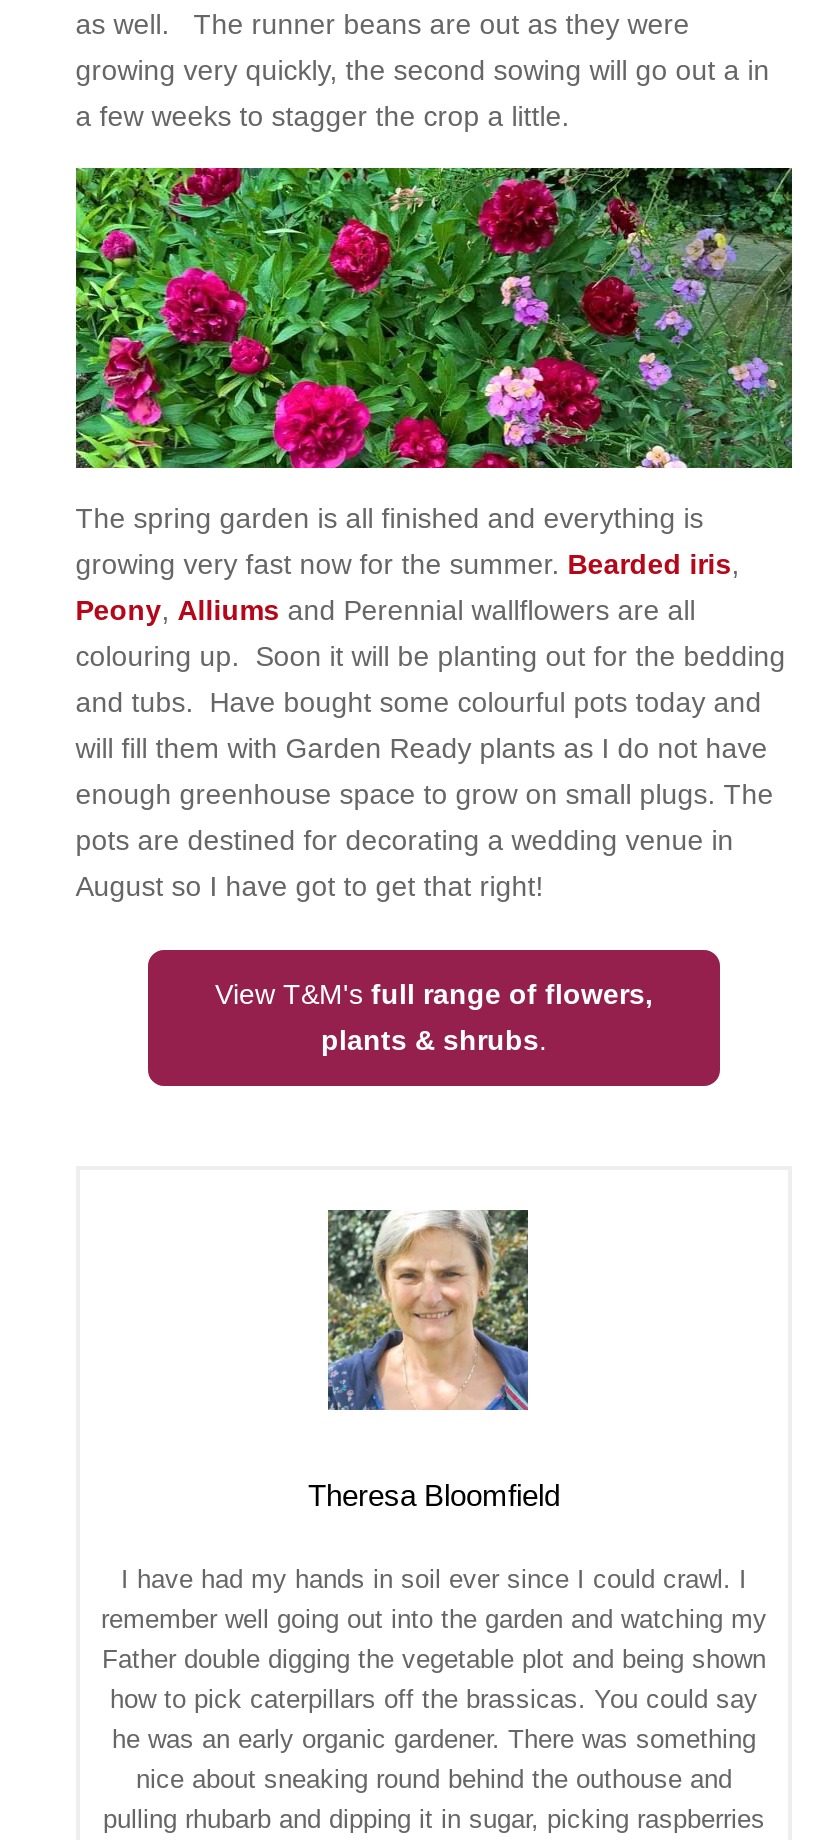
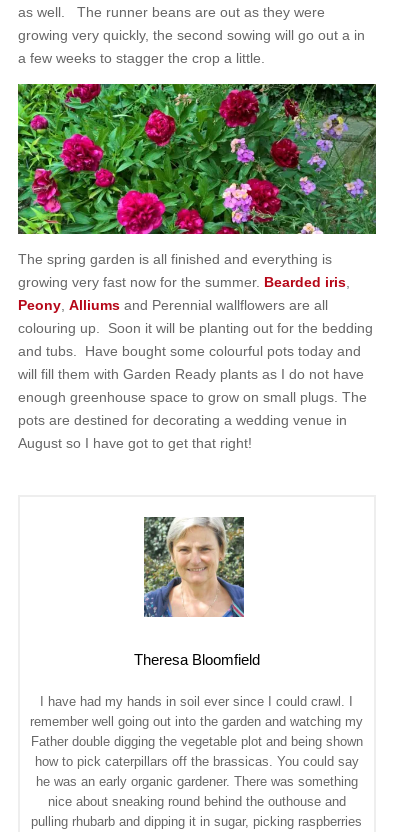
[146,948,722,1088] [image] | View T&M's full range of flowers, | plants & shrubs. -> none

